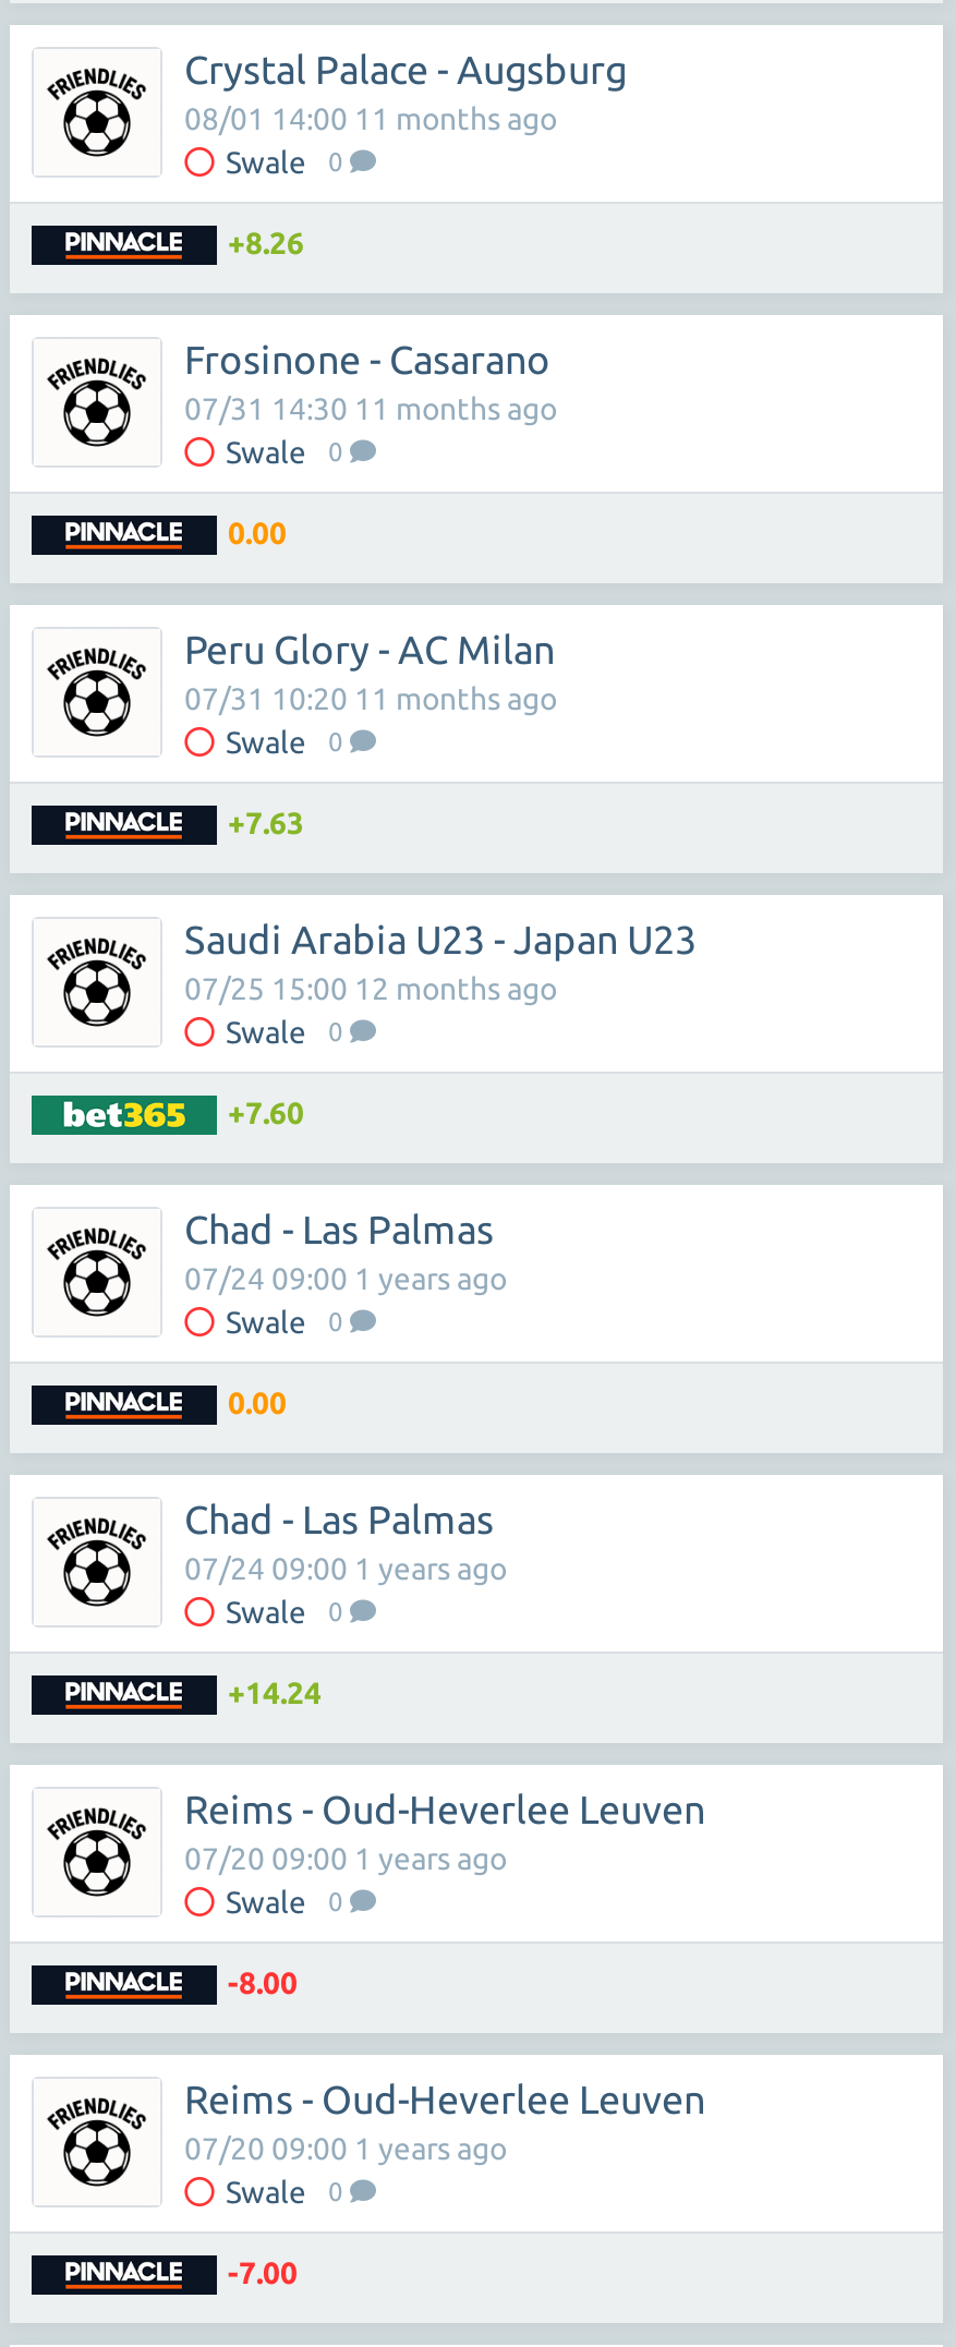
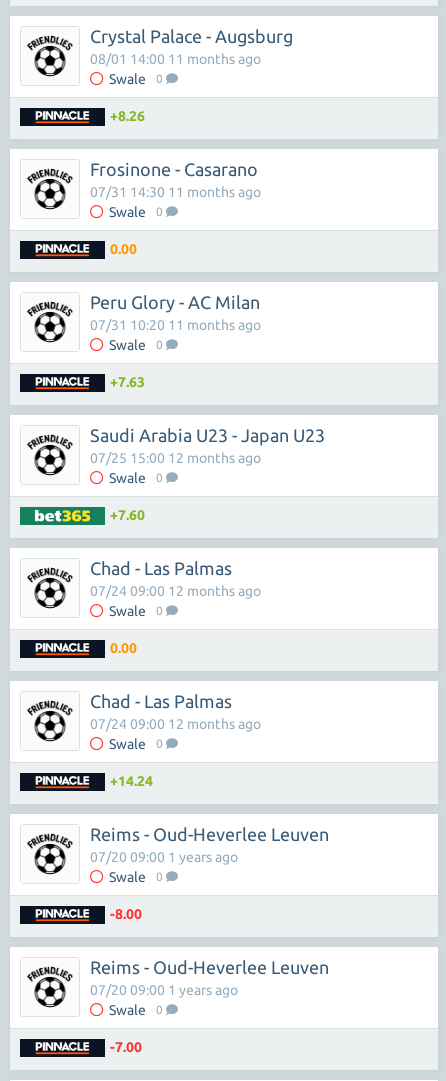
[184,1261,507,1296] 07/24 09:00 1 years ago -> [90,583,261,599] 07/24 09:00 12 months ago
[184,1551,507,1586] 07/24 09:00 1 years ago -> [90,716,261,732] 07/24 09:00 12 months ago

